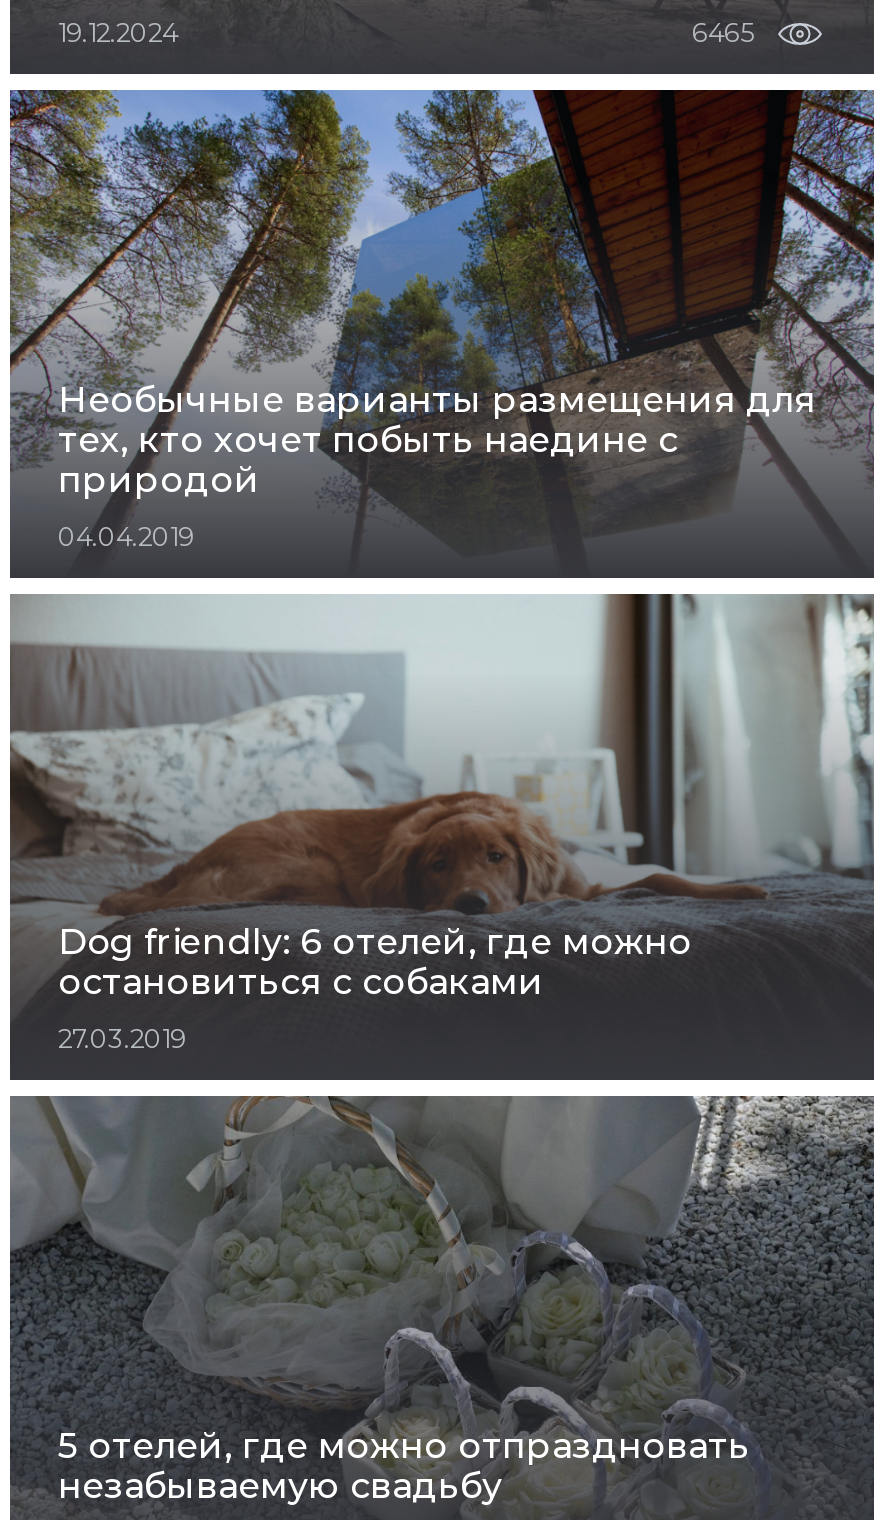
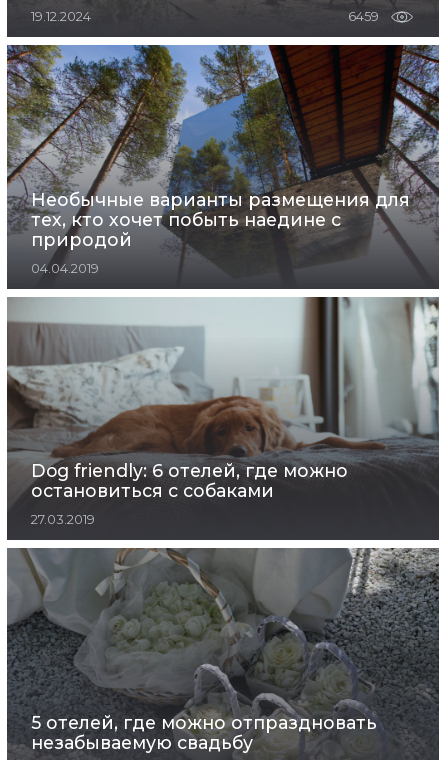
[692,18,754,48] 6465 -> [348,9,379,24] 6459

